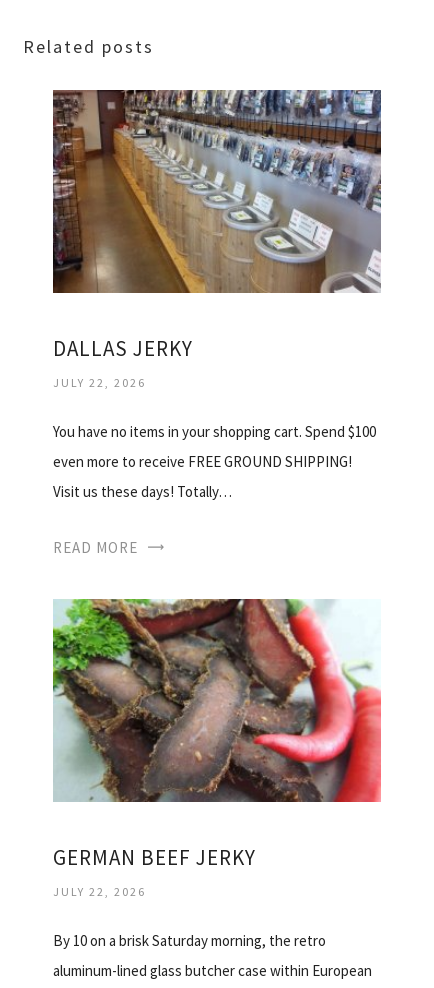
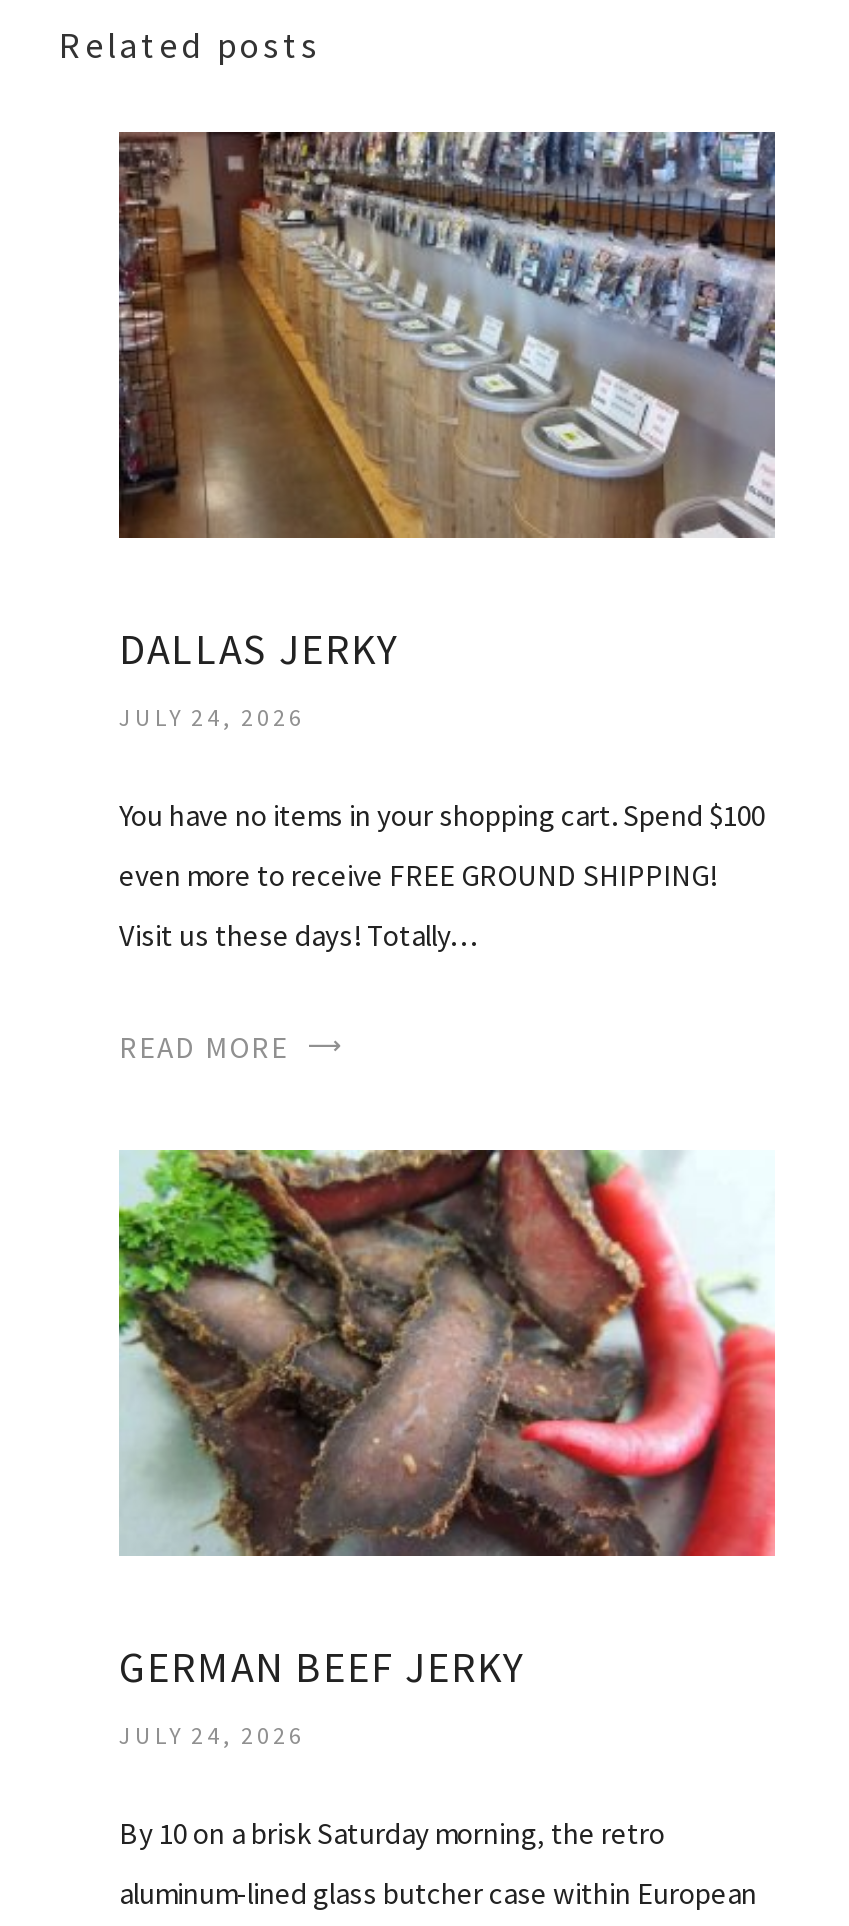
[53,375,146,390] JULY 22, 2026 -> [119,702,305,732] JULY 24, 2026
[53,884,146,899] JULY 22, 2026 -> [119,1721,305,1751] JULY 24, 2026

